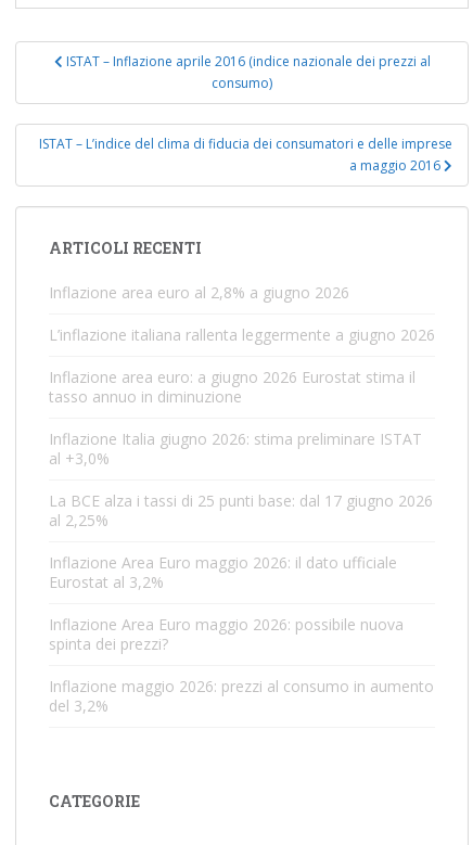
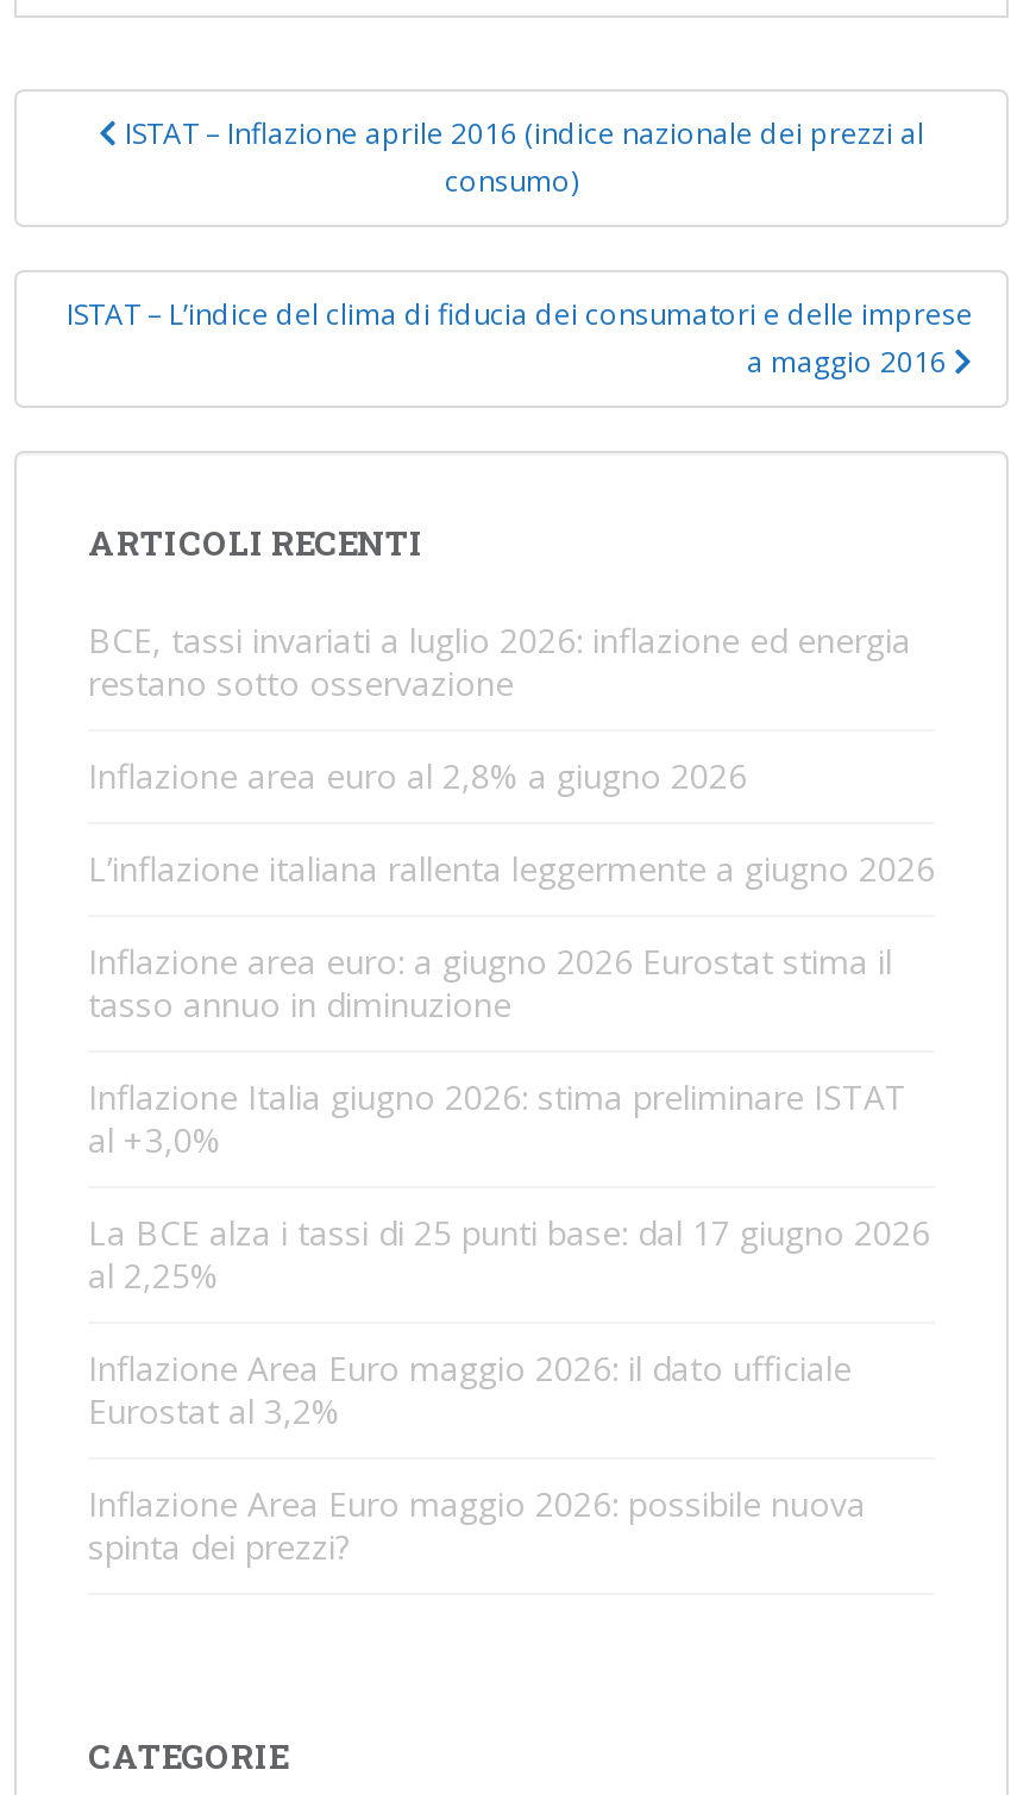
moved [49,282,435,654] -> [88,753,935,1569]: Inflazione area euro al 2,8% a giugno 2026 | L’inflazione italiana rallenta leggermente a giugno 2026 | Inflazione area euro: a giugno 2026 Eurostat stima il | ... | Inflazione Area Euro maggio 2026: possibile nuova | spinta dei prezzi?
none -> [88,617,911,705] BCE, tassi invariati a luglio 2026: inflazione ed energia | restano sotto osservazione
[49,676,434,716] Inflazione maggio 2026: prezzi al consumo in aumento | del 3,2% -> none

